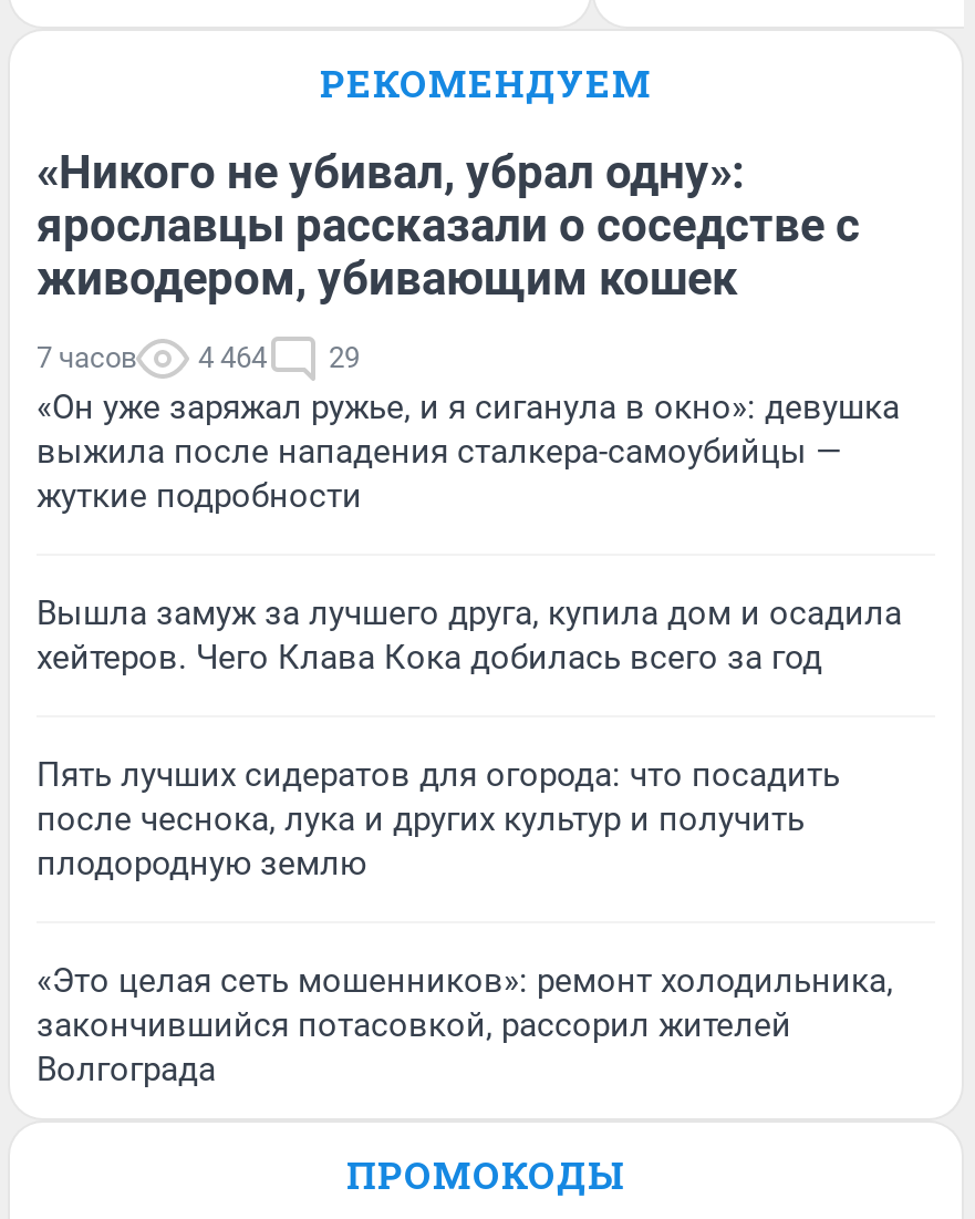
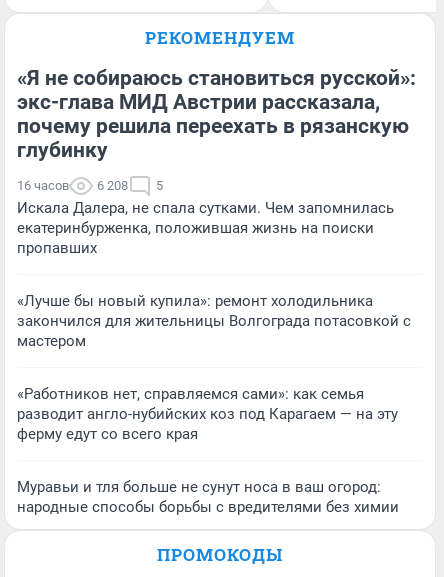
[37,147,860,306] «Никого не убивал, убрал одну»: | ярославцы рассказали о соседстве с | живодером, убивающим кошек -> [17,66,416,162] «Я не собираюсь становиться русской»: | экс-глава МИД Австрии рассказала, | почему решила переехать в рязанскую | глубинку
[37,342,900,517] 7 часов | 4 464 | 29 | «Он уже заряжал ружье, и я сиганула в окно»: девушка | выжила после нападения сталкера-самоубийцы — | жуткие подробности -> [17,178,394,257] 16 часов | 6 208 | 5 | Искала Далера, не спала сутками. Чем запомнилась | екатеринбурженка, положившая жизнь на поиски | пропавших
[37,594,902,678] Вышла замуж за лучшего друга, купила дом и осадила | хейтеров. Чего Клава Кока добилась всего за год -> [17,292,411,350] «Лучше бы новый купила»: ремонт холодильника | закончился для жительницы Волгограда потасовкой с | мастером
[37,756,840,884] Пять лучших сидератов для огорода: что посадить | после чеснока, лука и других культур и получить | плодородную землю -> [17,385,398,443] «Работников нет, справляемся сами»: как семья | разводит англо-нубийских коз под Карагаем — на эту | ферму едут со всего края
[37,962,893,1090] «Это целая сеть мошенников»: ремонт холодильника, | закончившийся потасовкой, рассорил жителей | Волгограда -> [17,478,399,516] Муравьи и тля больше не сунут носа в ваш огород: | народные способы борьбы с вредителями без химии

